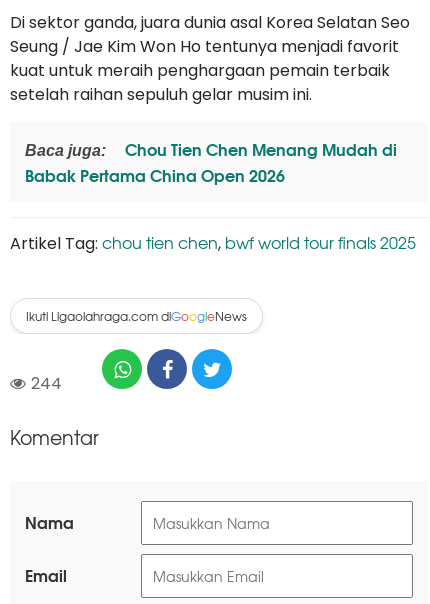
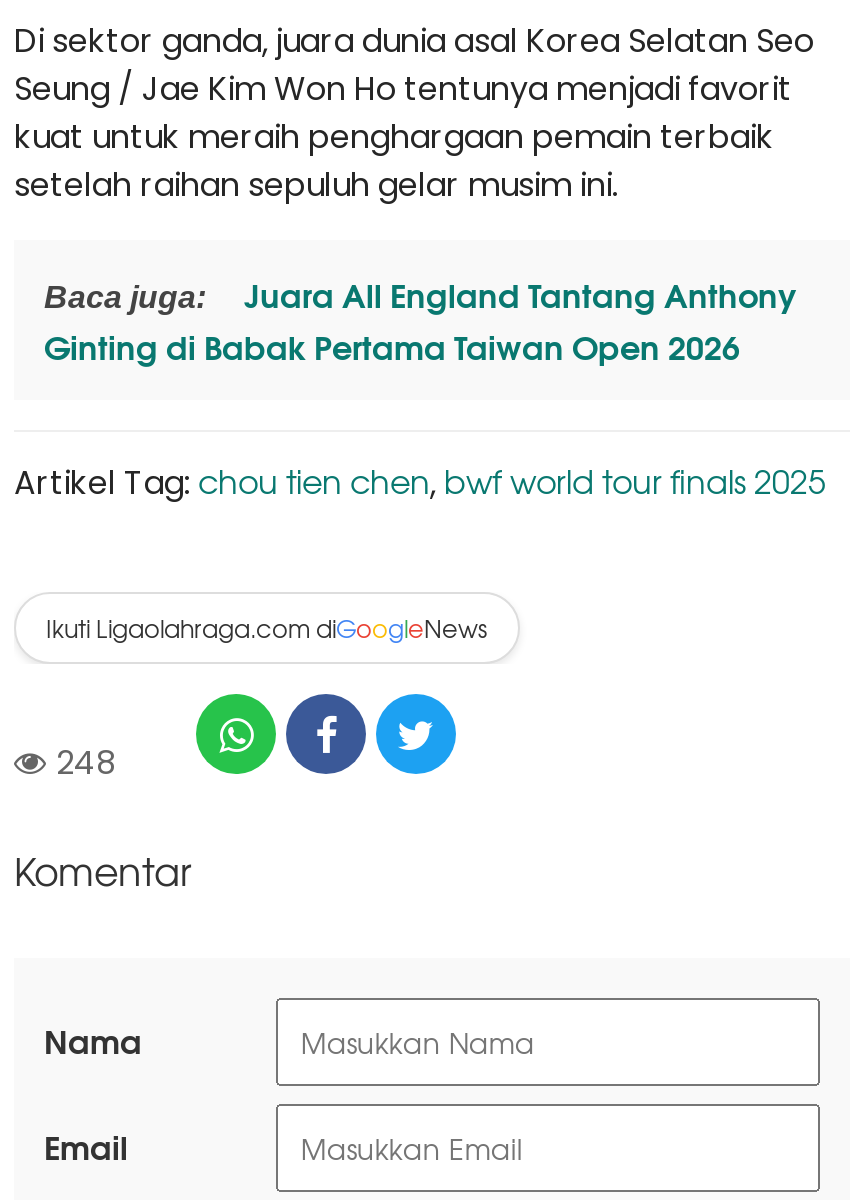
[25,136,397,187] Chou Tien Chen Menang Mudah di | Babak Pertama China Open 2026 -> [44,268,796,370] Juara All England Tantang Anthony | Ginting di Babak Pertama Taiwan Open 2026
[31,375,62,391] 244 -> [56,746,116,778] 248

